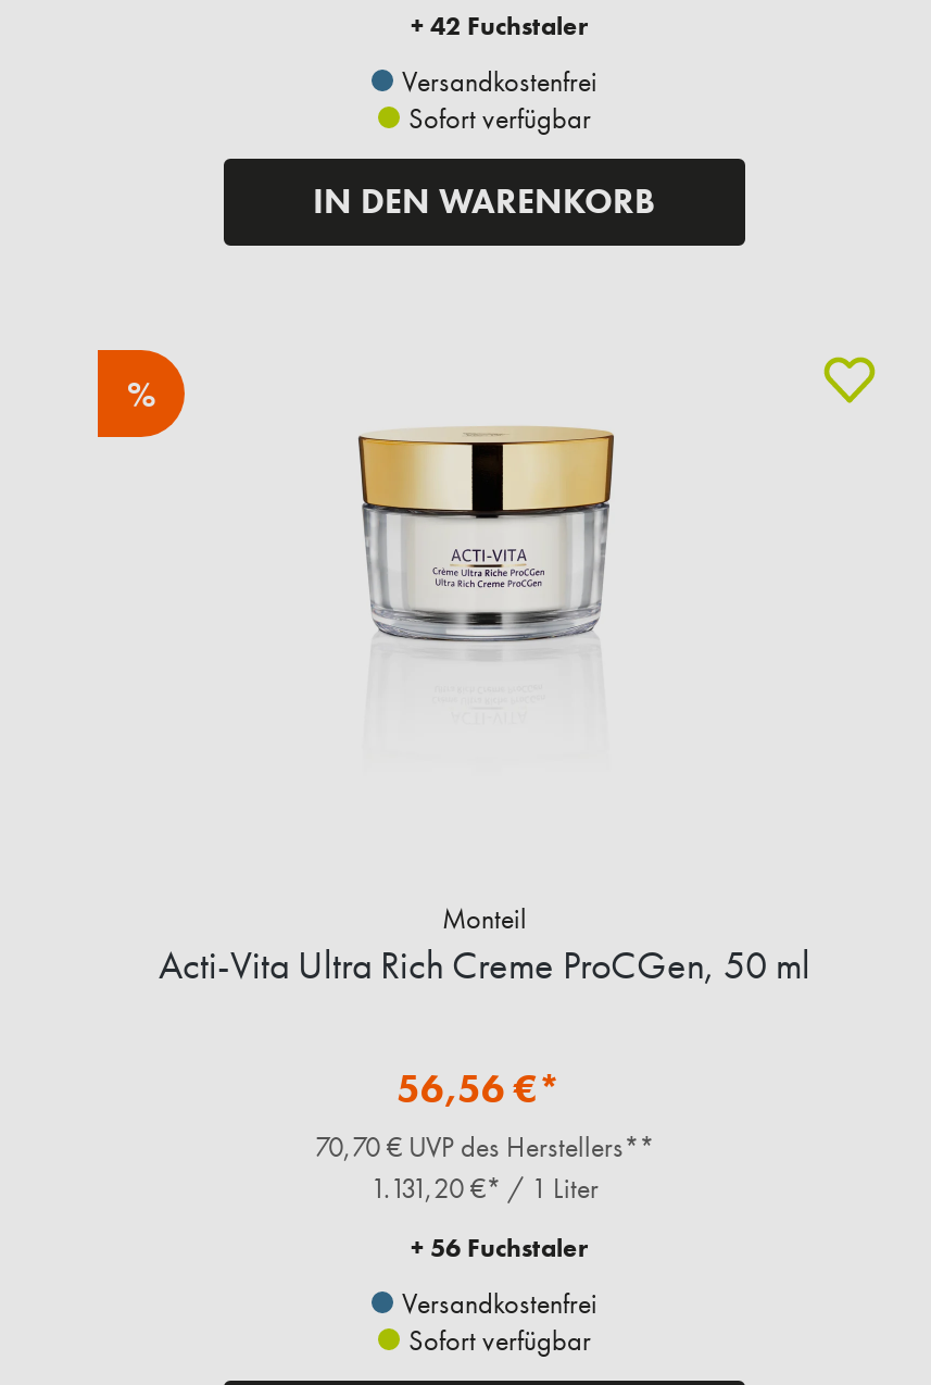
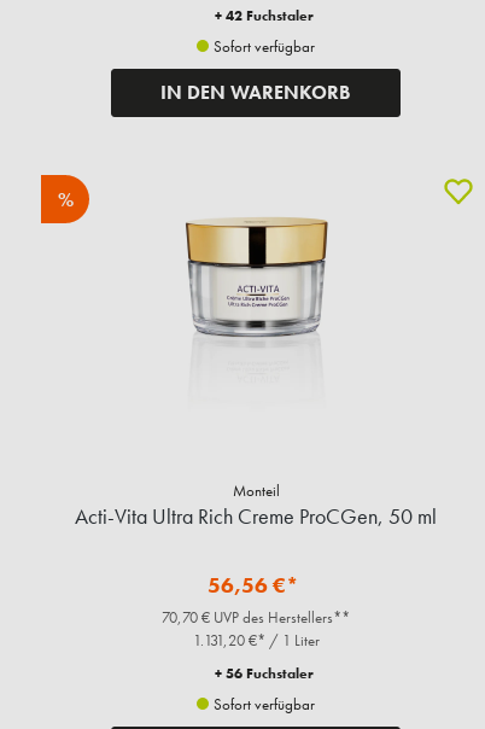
[395,63,597,100] Versandkostenfrei -> none
[395,1285,597,1322] Versandkostenfrei -> none

